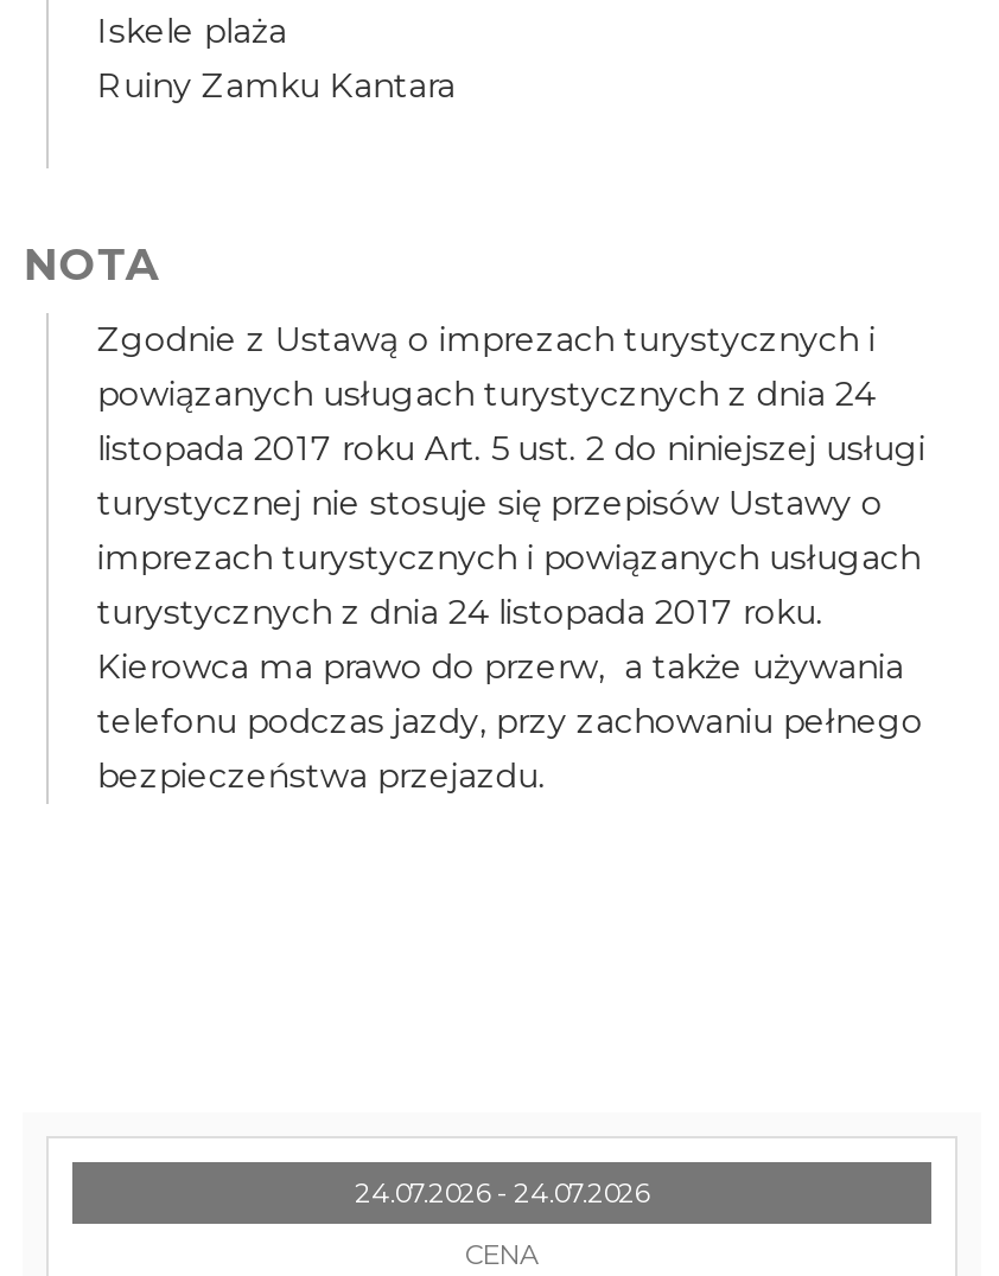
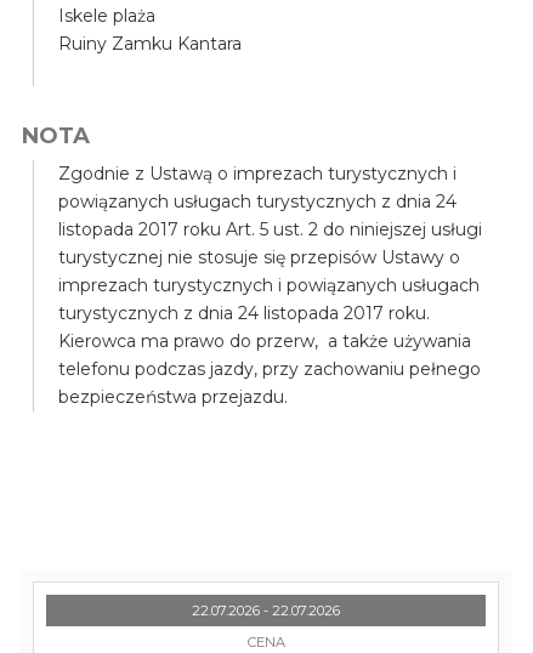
[355,1176,649,1210] 24.07.2026 - 24.07.2026 -> [192,602,340,619] 22.07.2026 - 22.07.2026

